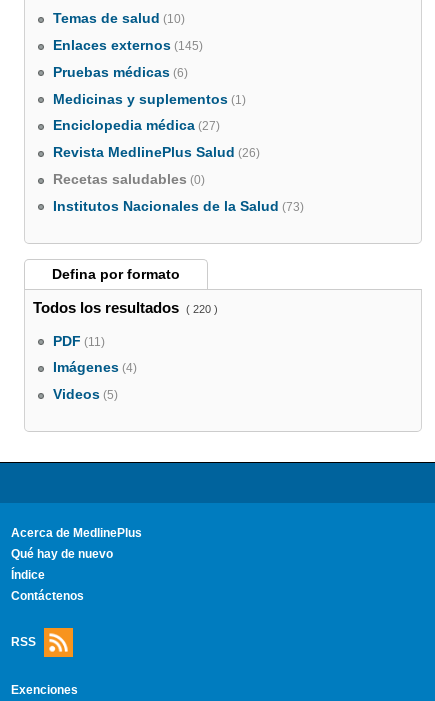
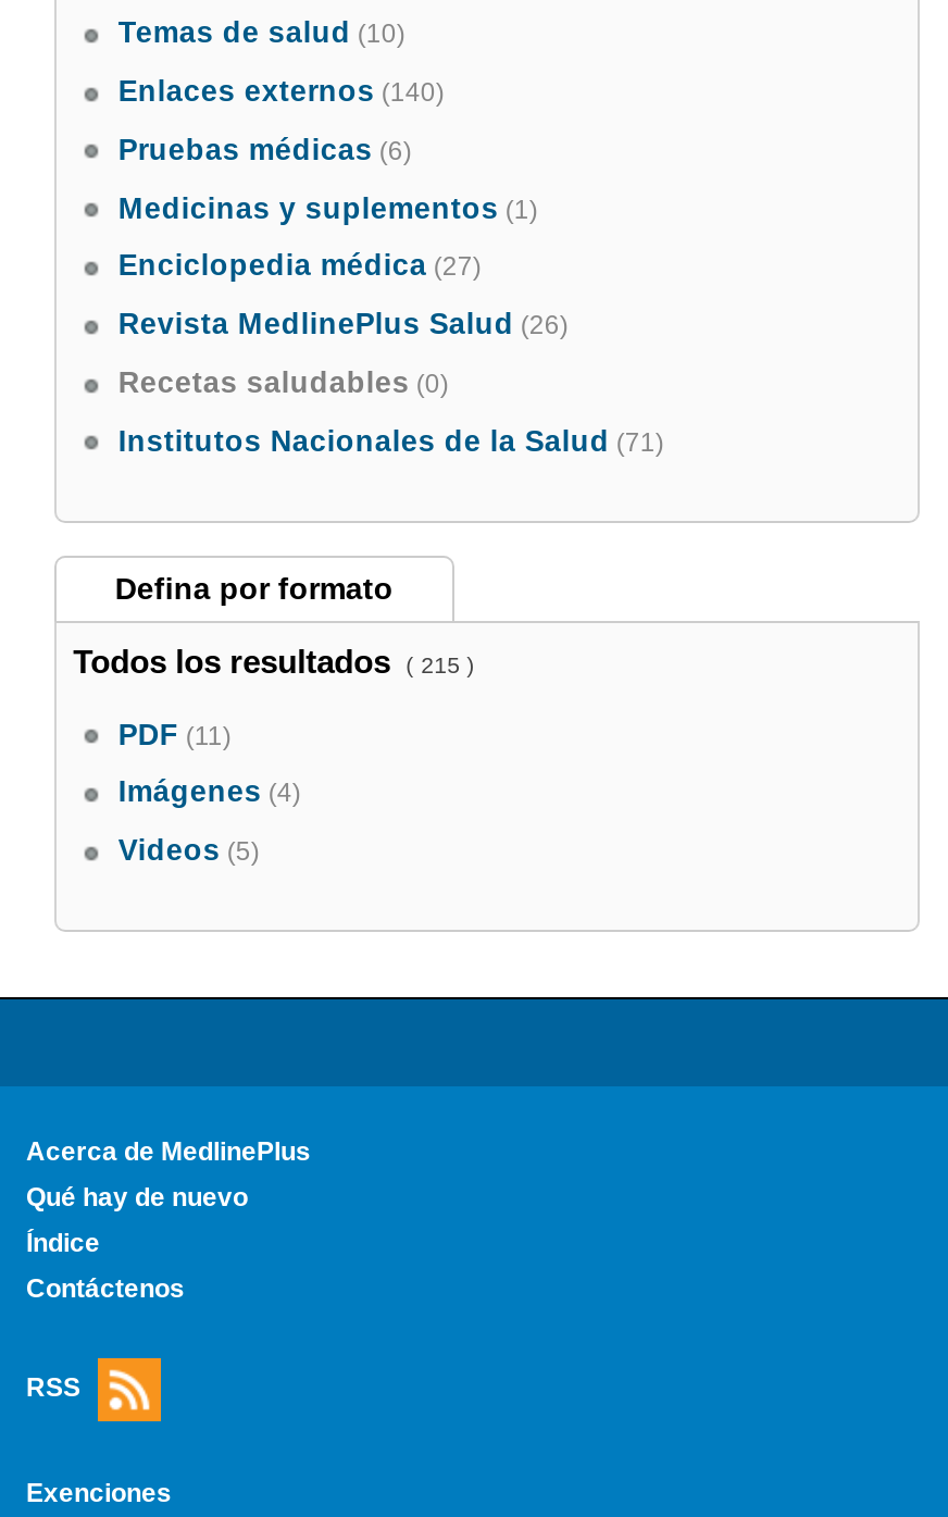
[53,38,203,53] Enlaces externos (145) -> [118,75,444,107] Enlaces externos (140)
[53,199,304,214] Institutos Nacionales de la Salud (73) -> [118,425,664,457] Institutos Nacionales de la Salud (71)
[33,299,218,316] Todos los resultados ( 220 ) -> [73,643,476,680] Todos los resultados ( 215 )

